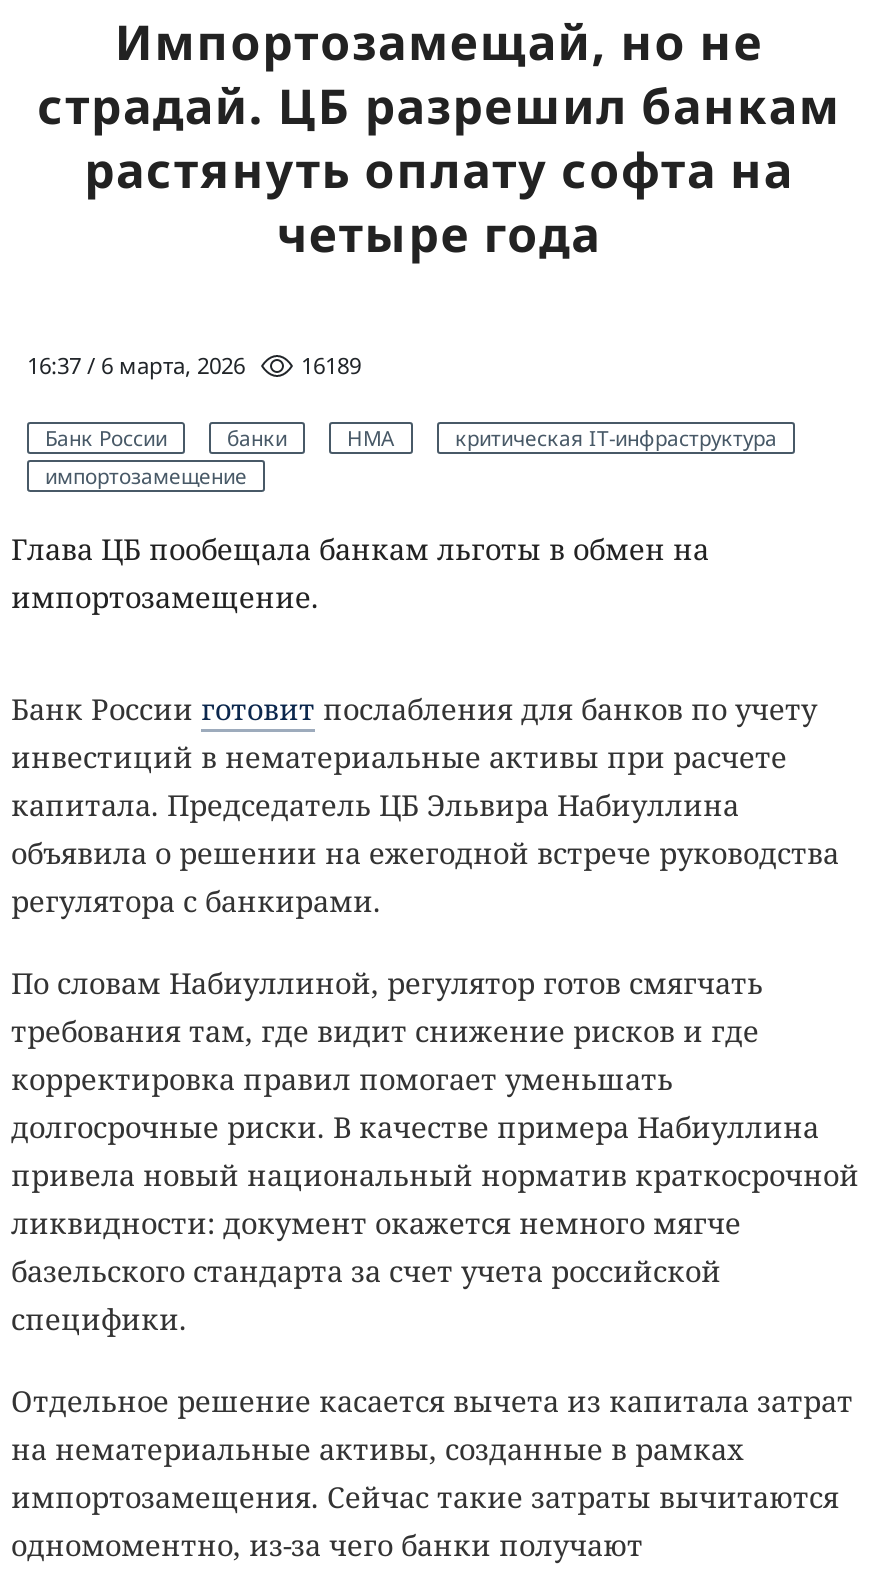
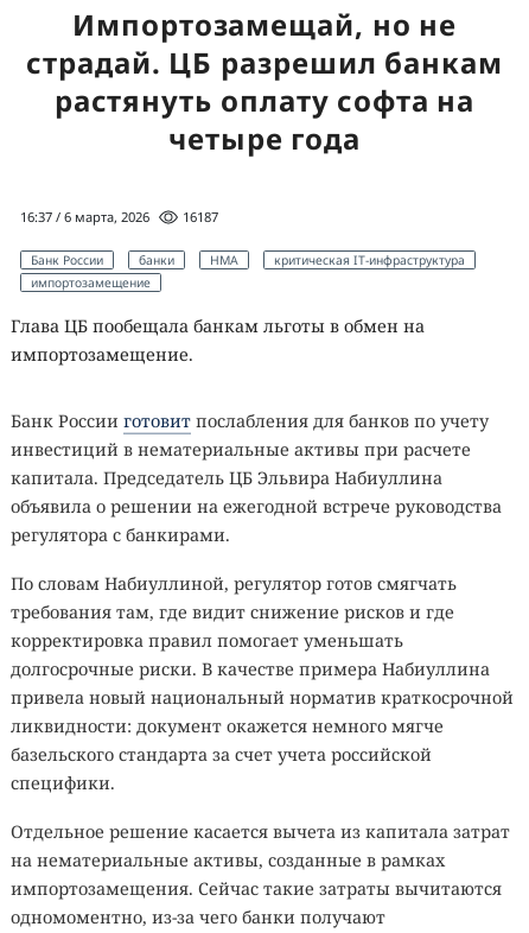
[27,349,361,379] 16:37 / 6 марта, 2026 16189 -> [20,207,218,225] 16:37 / 6 марта, 2026 16187

